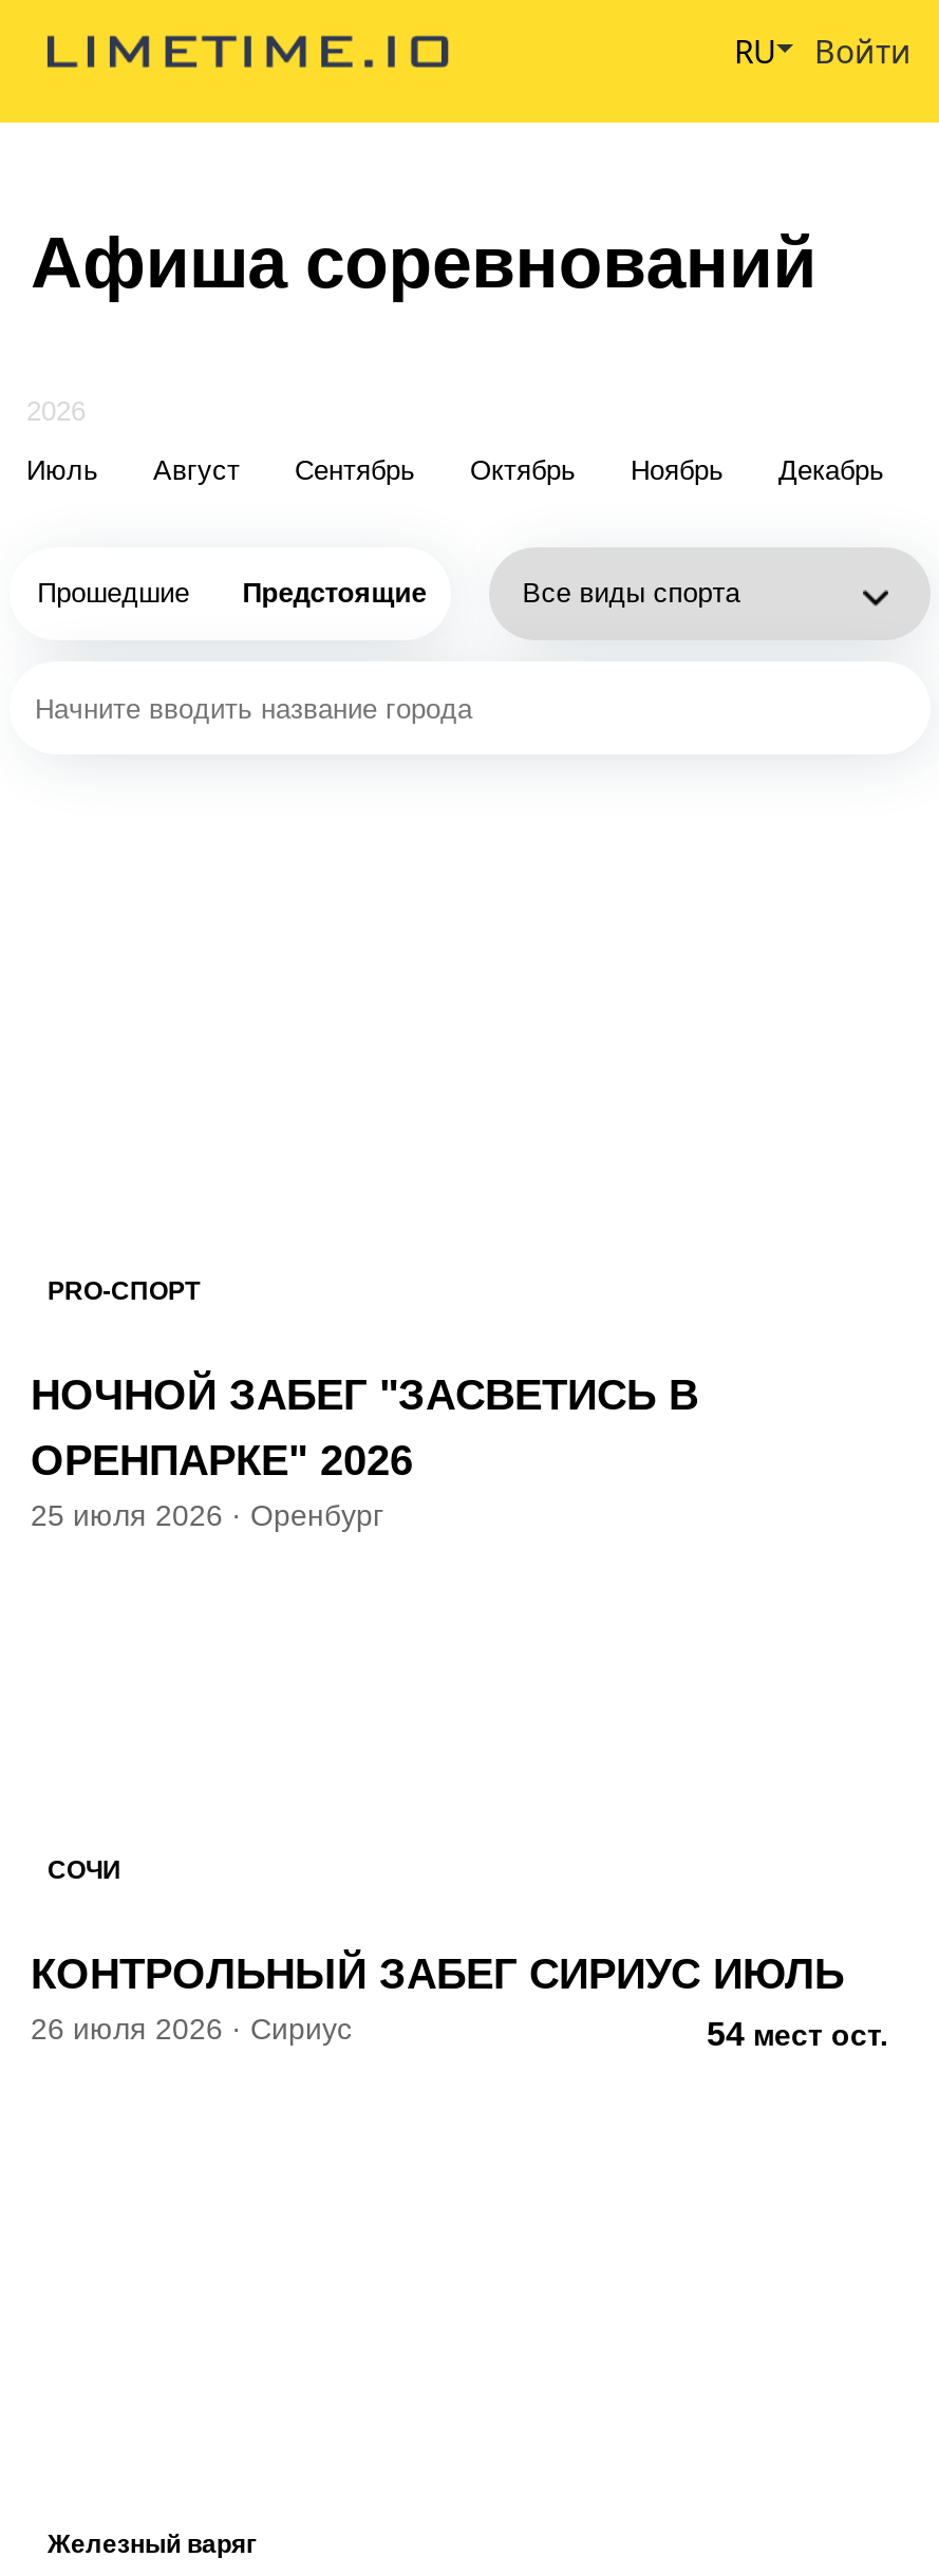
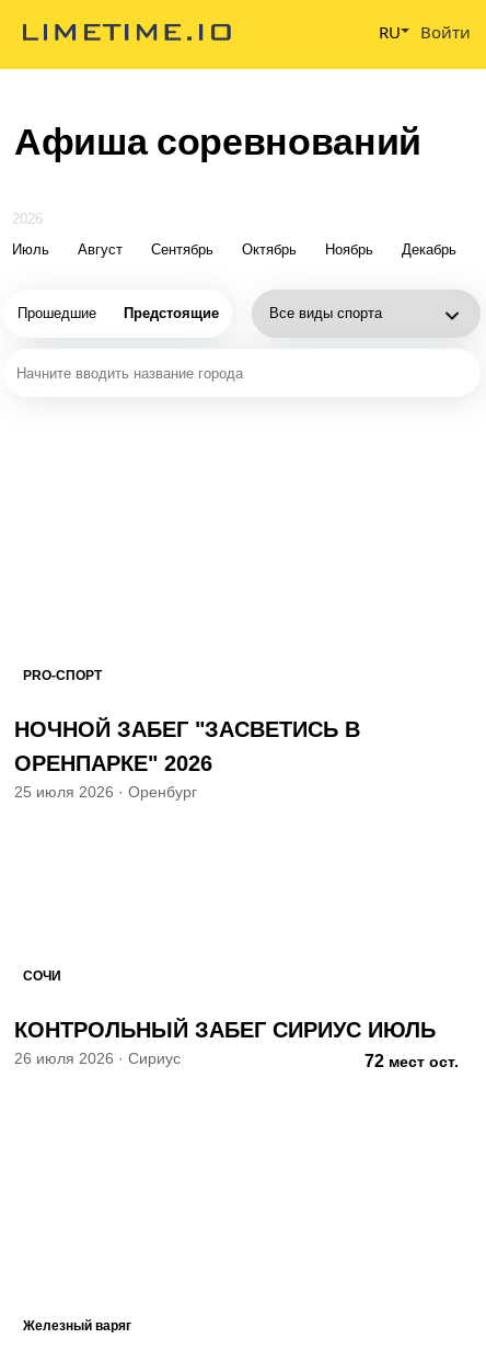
[707,2015,888,2051] 54 мест ост. -> [364,1051,459,1070] 72 мест ост.

